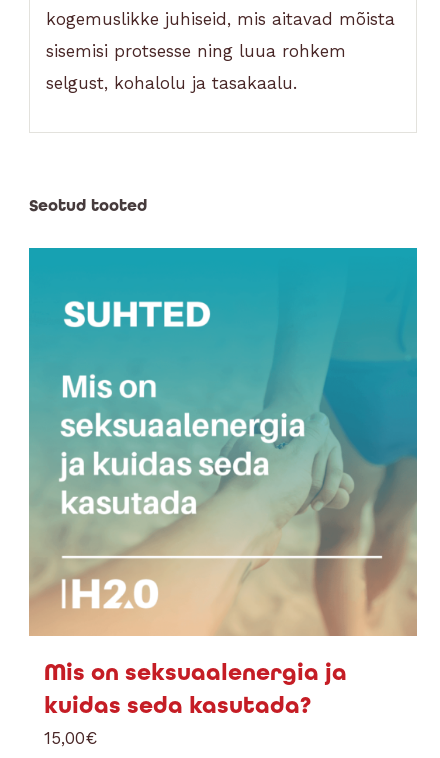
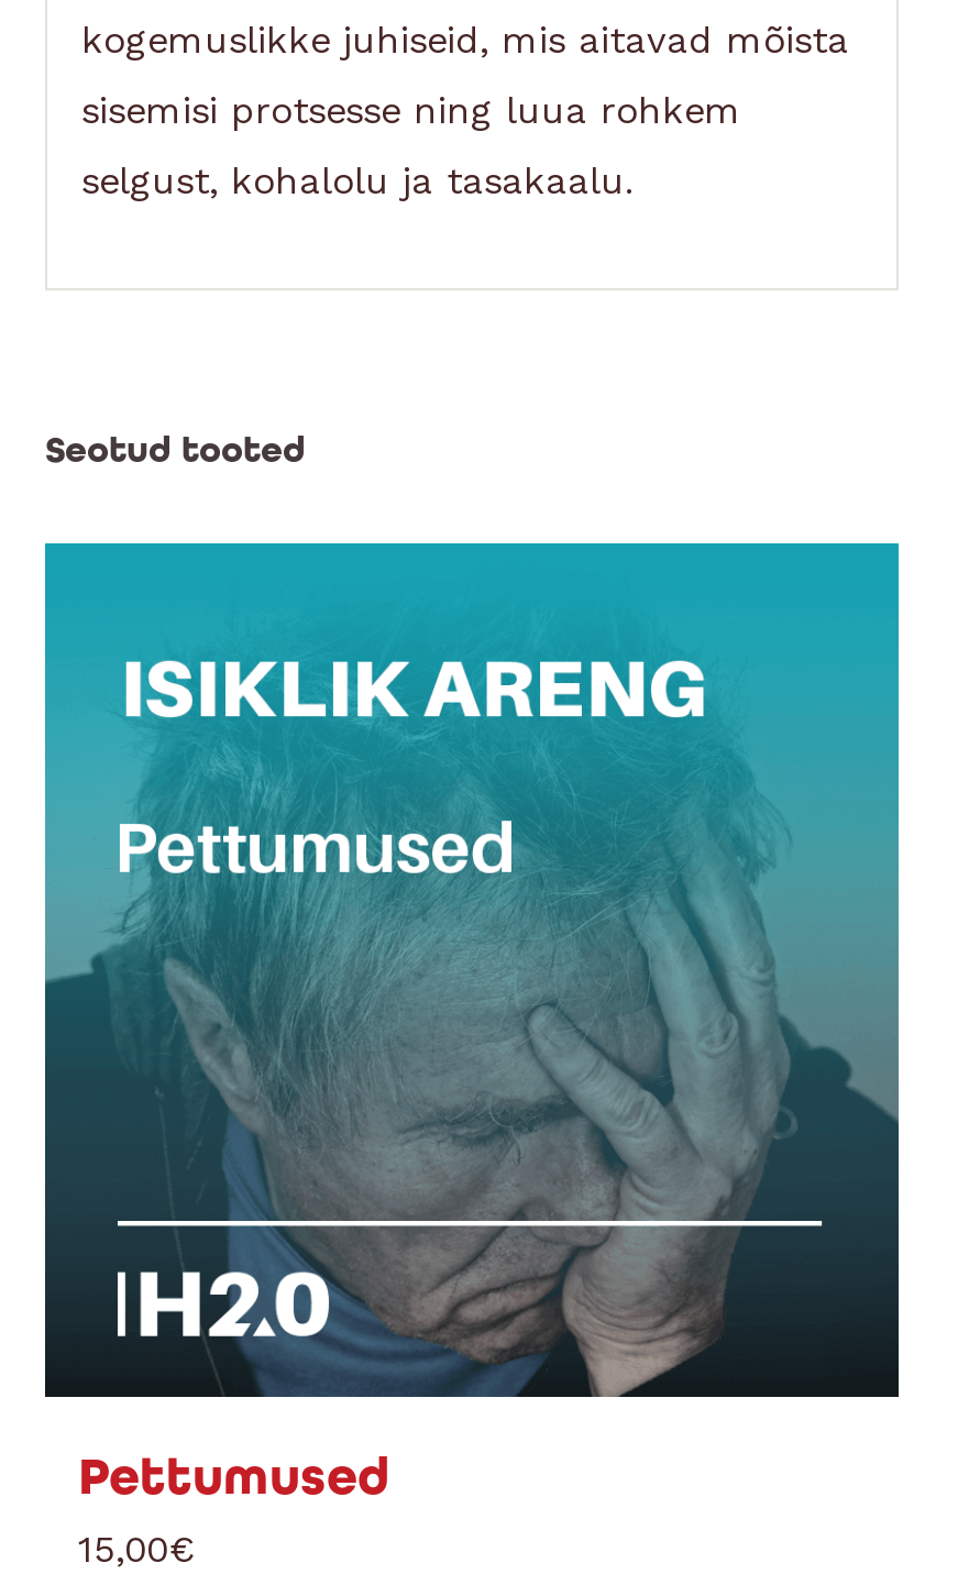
[28,300,417,720] [image] | Mis on seksuaalenergia ja | kuidas seda kasutada? -> [43,660,901,1509] [image] | Pettumused

